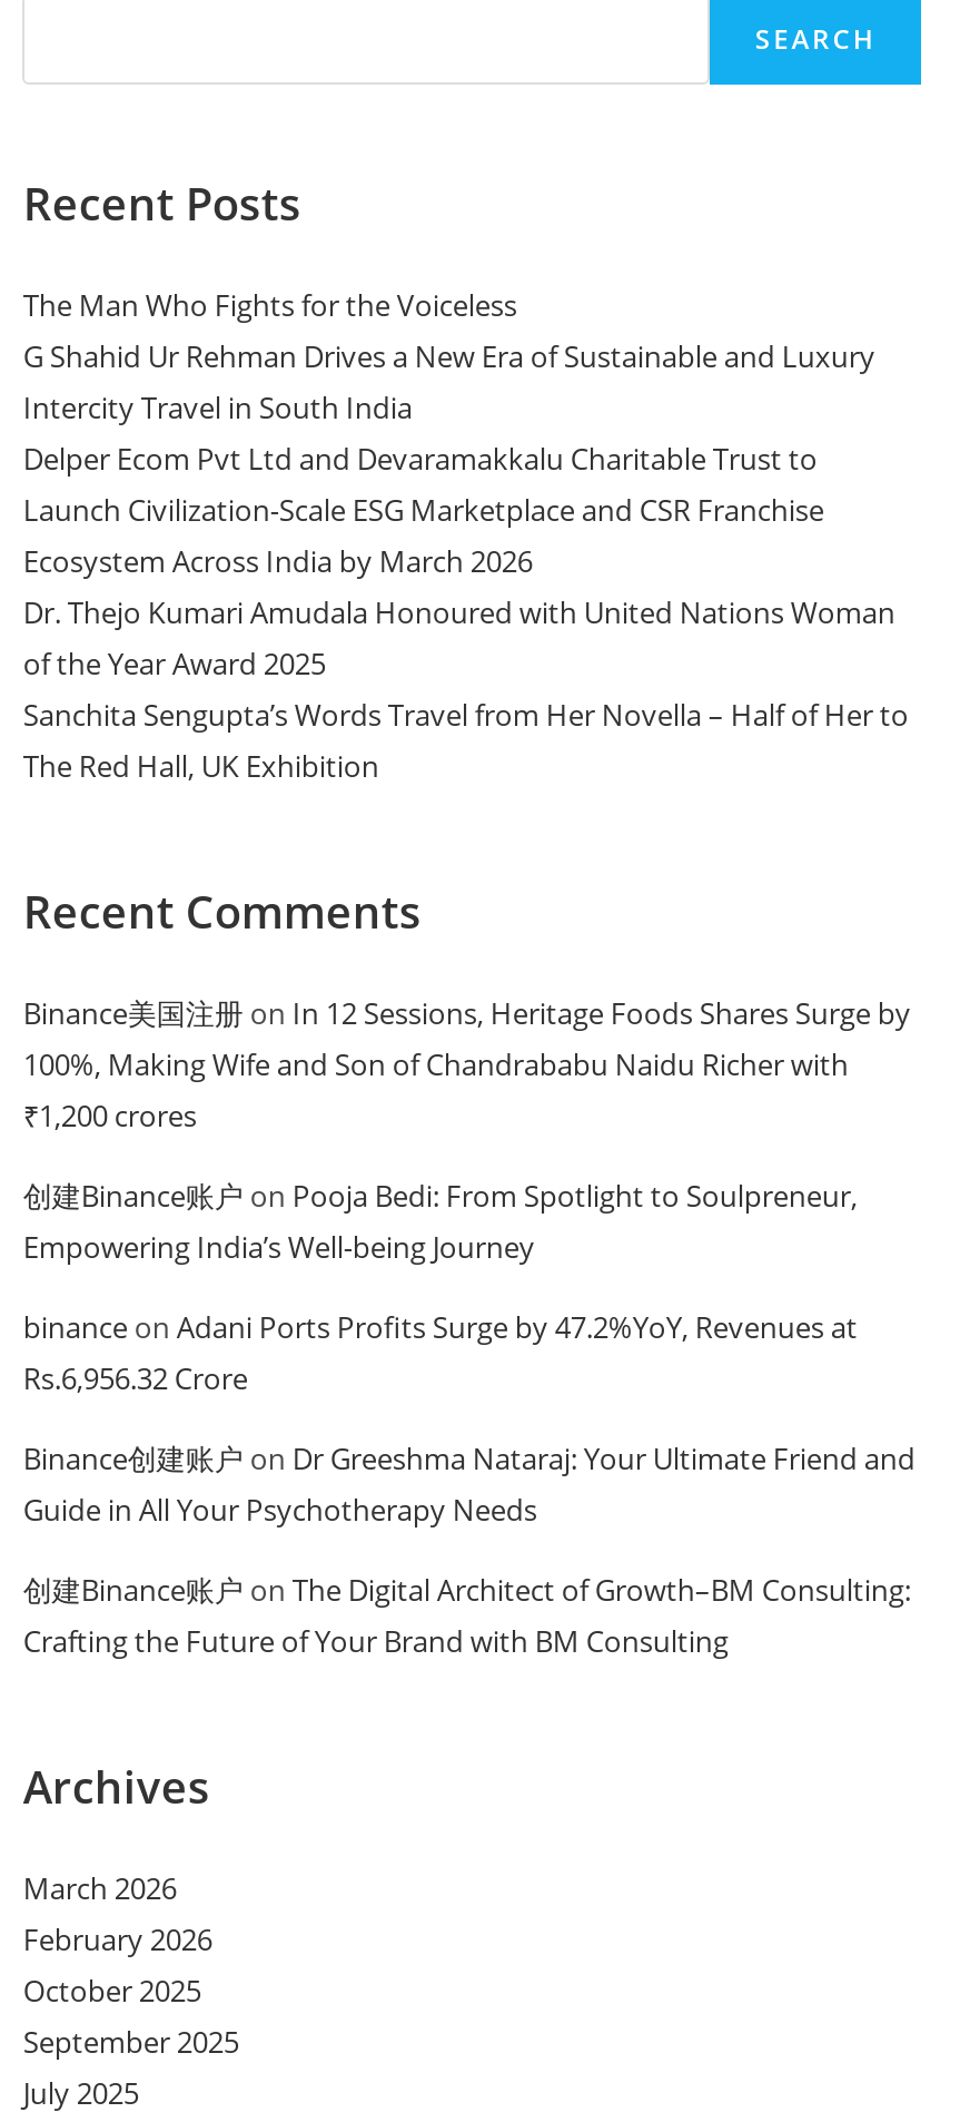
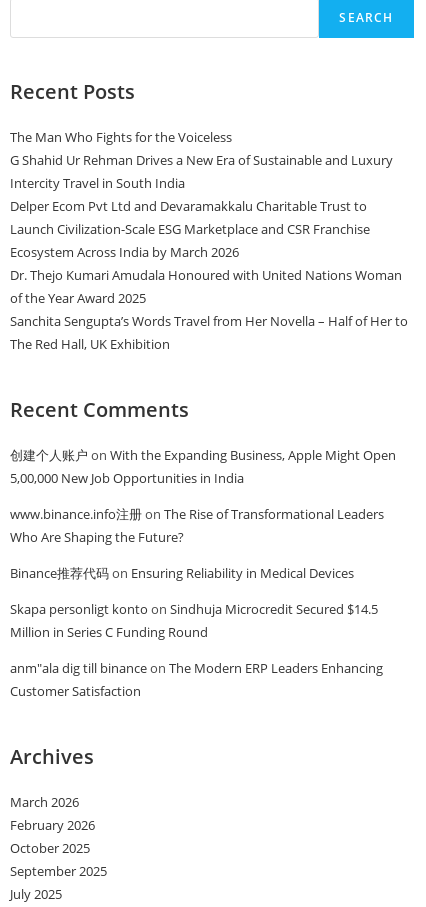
[23,993,911,1136] Binance美国注册on In 12 Sessions, Heritage Foods Shares Surge by | 100%, Making Wife and Son of Chandrababu Naidu Richer with | ₹1,200 crores -> [10,446,396,487] 创建个人账户on With the Expanding Business, Apple Might Open | 5,00,000 New Job Opportunities in India
[23,1176,857,1267] 创建Binance账户on Pooja Bedi: From Spotlight to Soulpreneur, | Empowering India’s Well-being Journey -> [10,505,384,546] www.binance.info注册on The Rise of Transformational Leaders | Who Are Shaping the Future?
[23,1307,857,1399] binance on Adani Ports Profits Surge by 47.2%YoY, Revenues at | Rs.6,956.32 Crore -> [10,564,354,582] Binance推荐代码on Ensuring Reliability in Medical Devices
[23,1439,915,1530] Binance创建账户on Dr Greeshma Nataraj: Your Ultimate Friend and | Guide in All Your Psychotherapy Needs -> [10,600,378,641] Skapa personligt konto on Sindhuja Microcredit Secured $14.5 | Million in Series C Funding Round
[23,1570,911,1661] 创建Binance账户on The Digital Architect of Growth–BM Consulting: | Crafting the Future of Your Brand with BM Consulting -> [10,659,383,700] anm"ala dig till binance on The Modern ERP Leaders Enhancing | Customer Satisfaction

